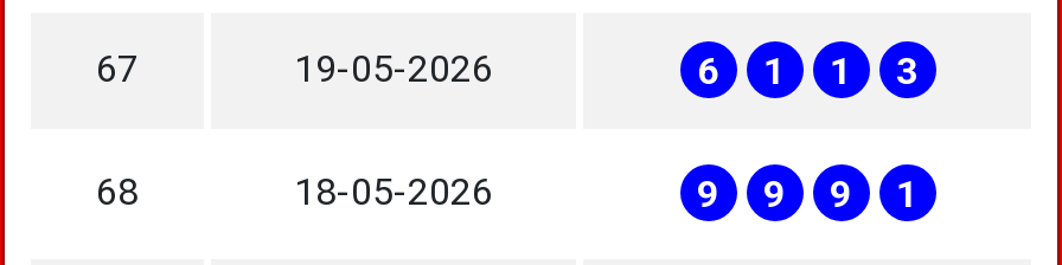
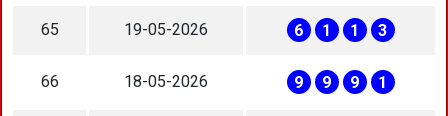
[96,46,139,91] 67 -> [40,20,58,39] 65
[96,169,139,214] 68 -> [40,72,58,91] 66

